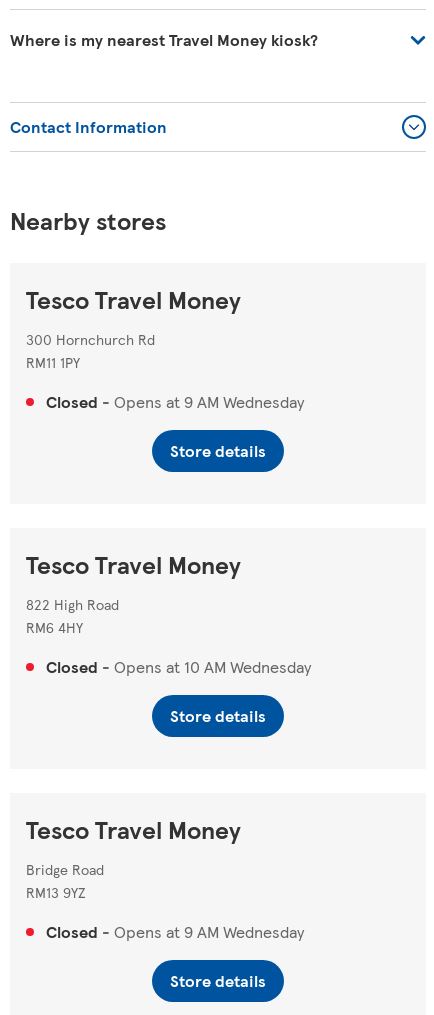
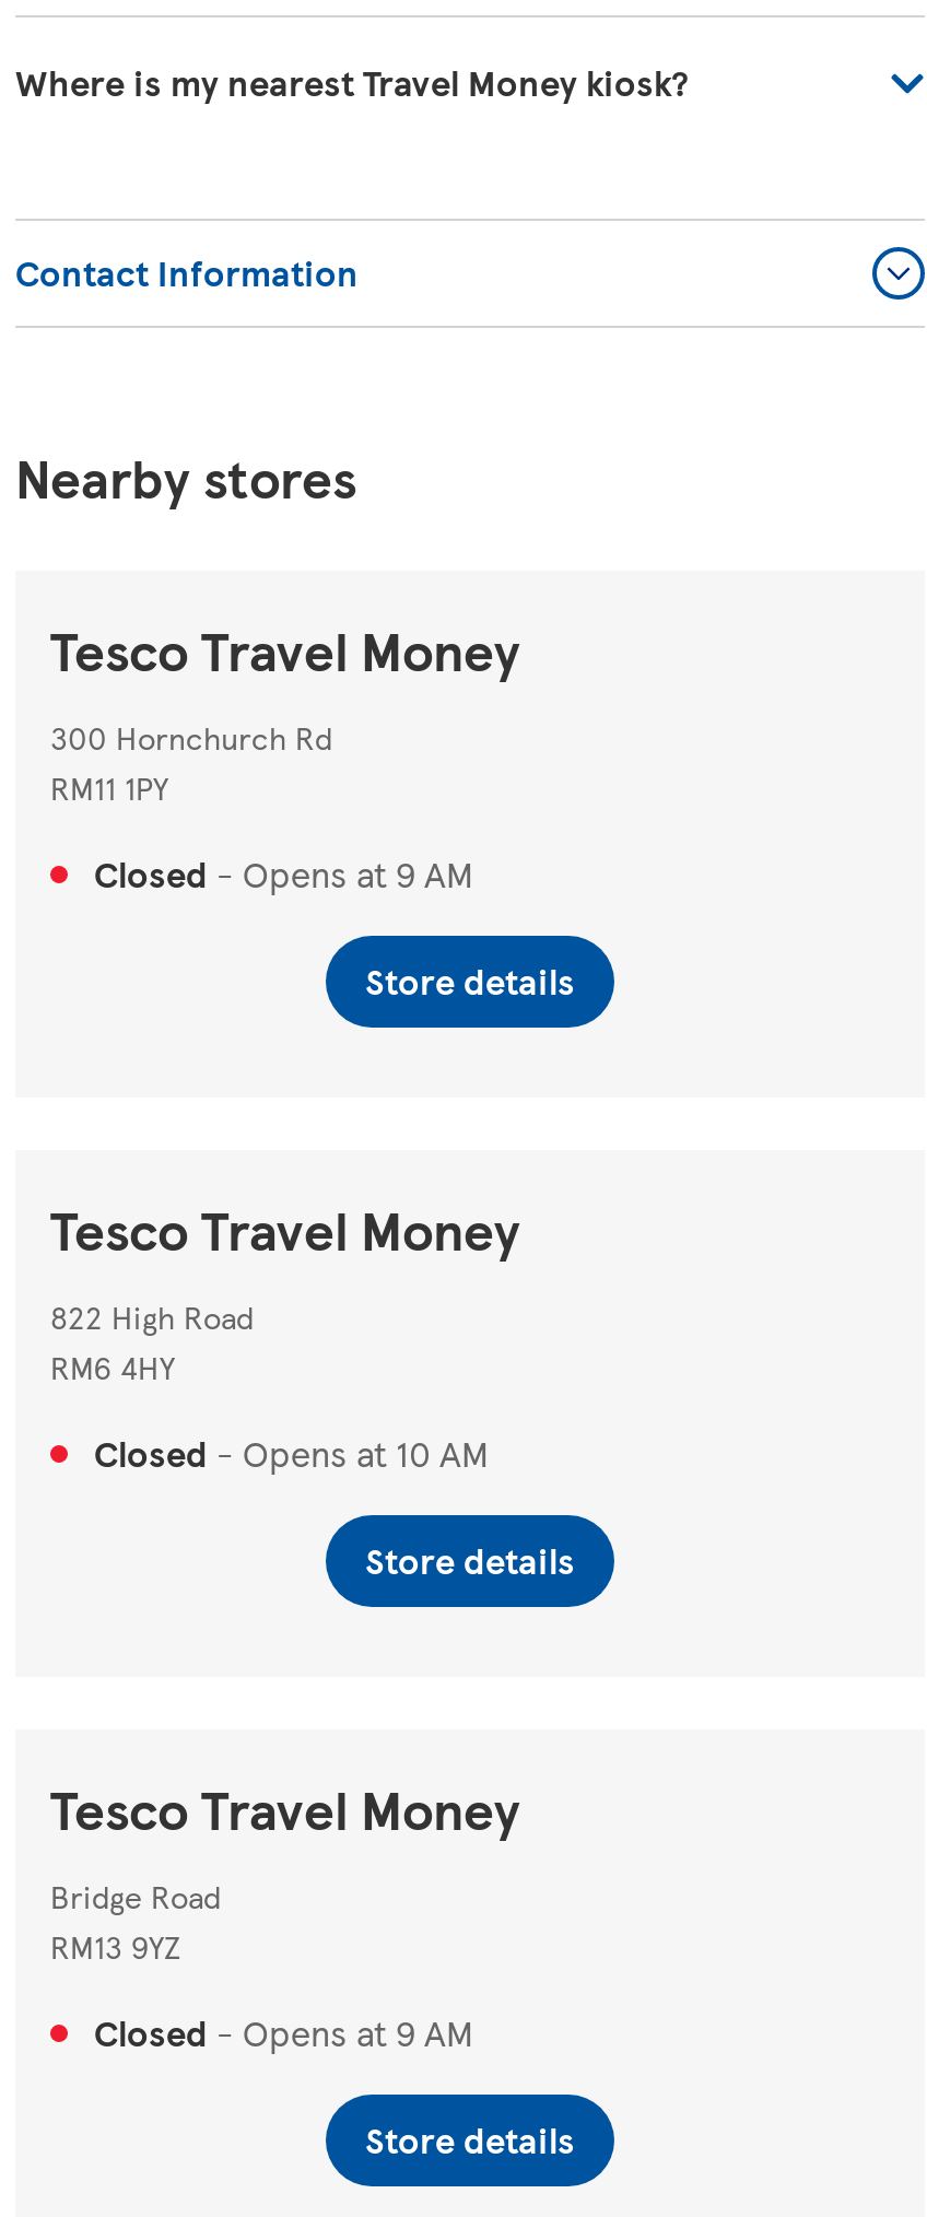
[46,389,304,412] Closed - Opens at 9 AM Wednesday -> [94,847,472,898] Closed - Opens at 9 AM
[46,654,311,677] Closed - Opens at 10 AM Wednesday -> [94,1427,488,1477] Closed - Opens at 10 AM
[46,919,304,942] Closed - Opens at 9 AM Wednesday -> [94,2006,472,2056] Closed - Opens at 9 AM

